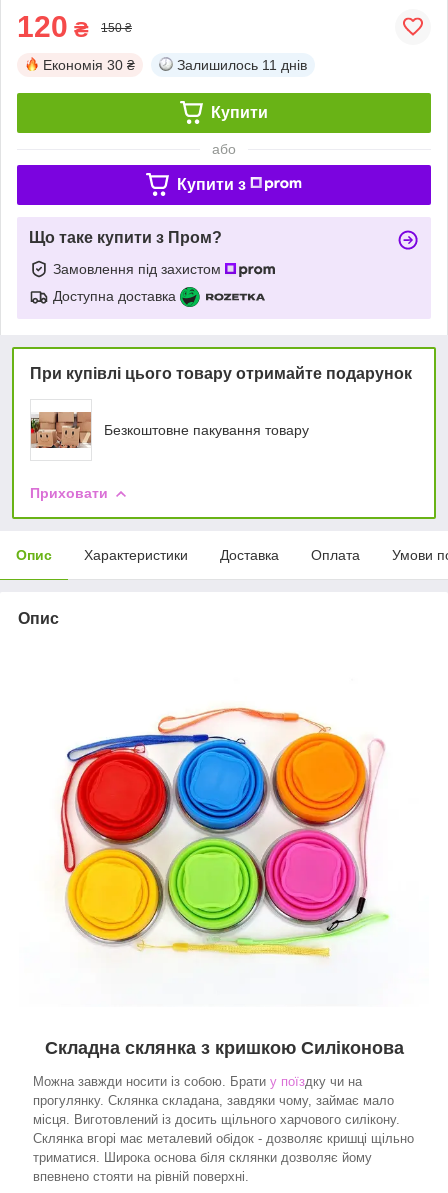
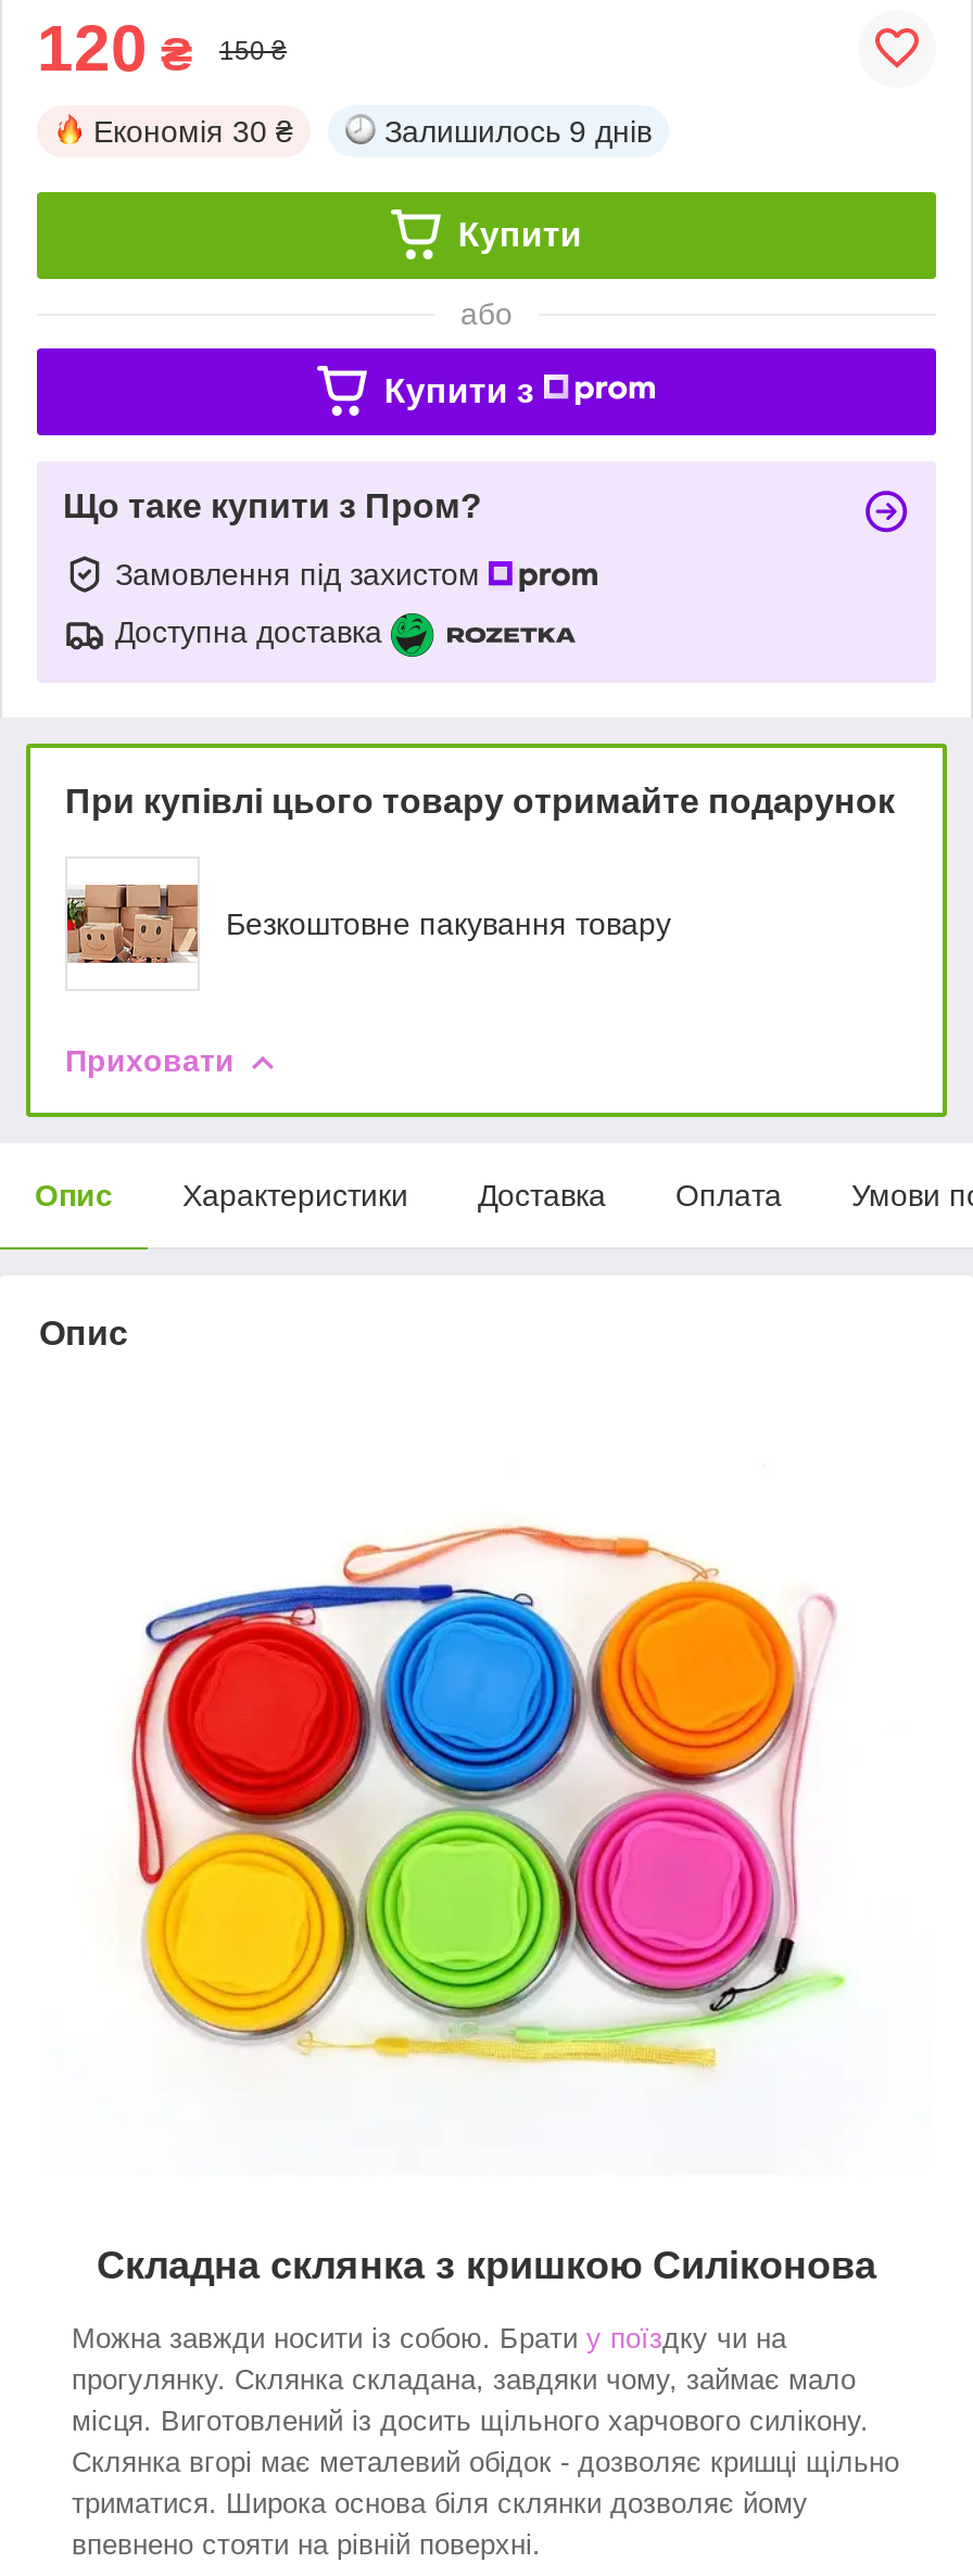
[177,57,307,73] Залишилось 11 днів -> [384,114,652,148] Залишилось 9 днів

